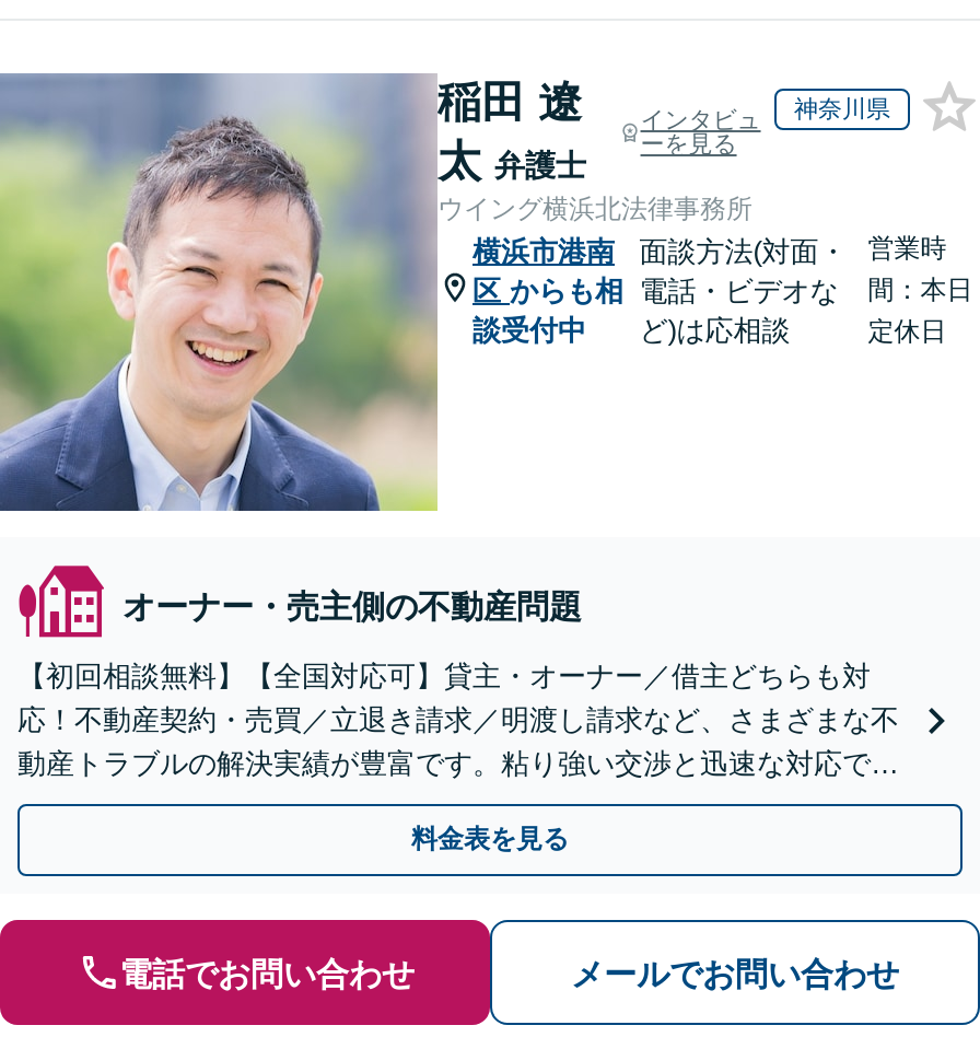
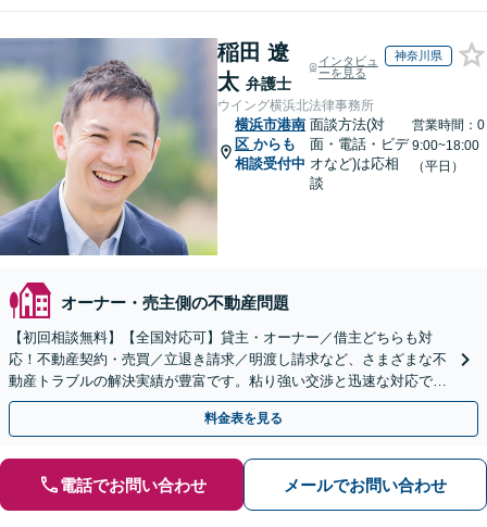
[868,233,973,347] 営業時 | 間：本日 | 定休日 -> [412,117,485,174] 営業時間：0 | 9:00~18:00 | （平日）

